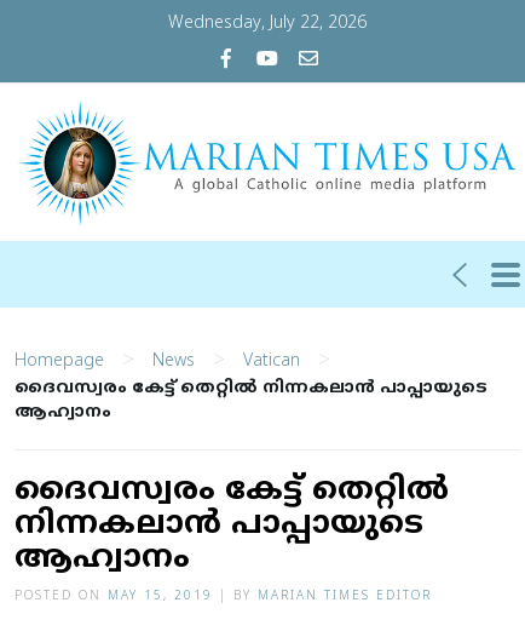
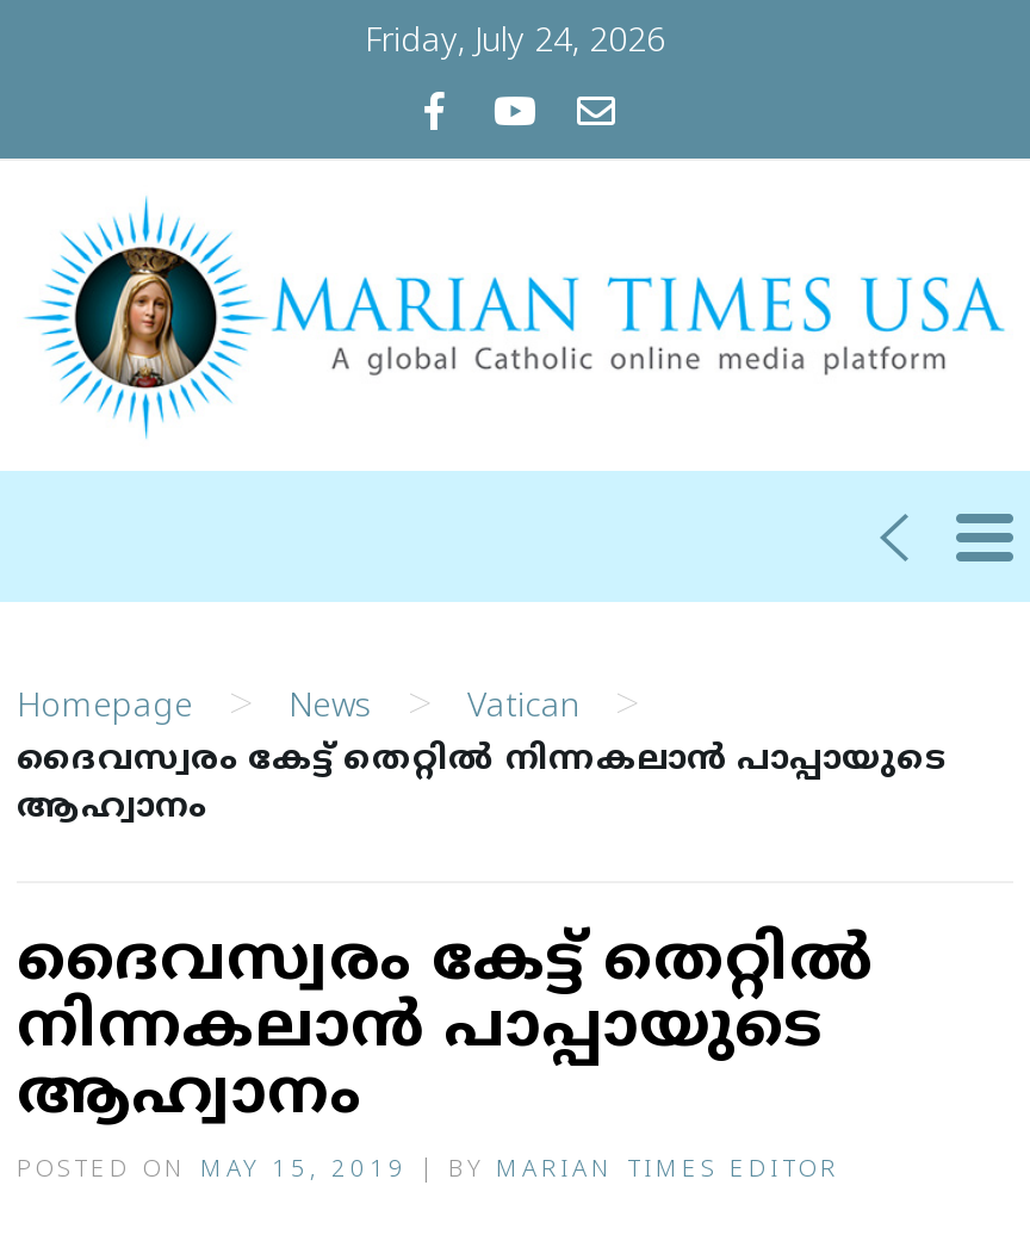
[168,13,367,34] Wednesday, July 22, 2026 -> [365,23,665,63] Friday, July 24, 2026

